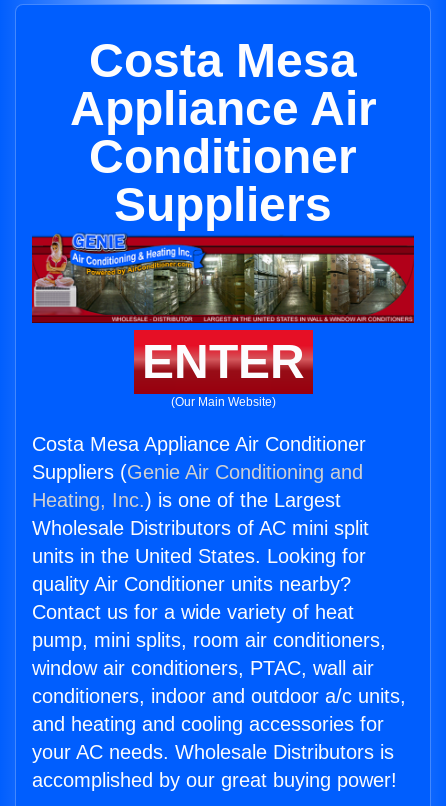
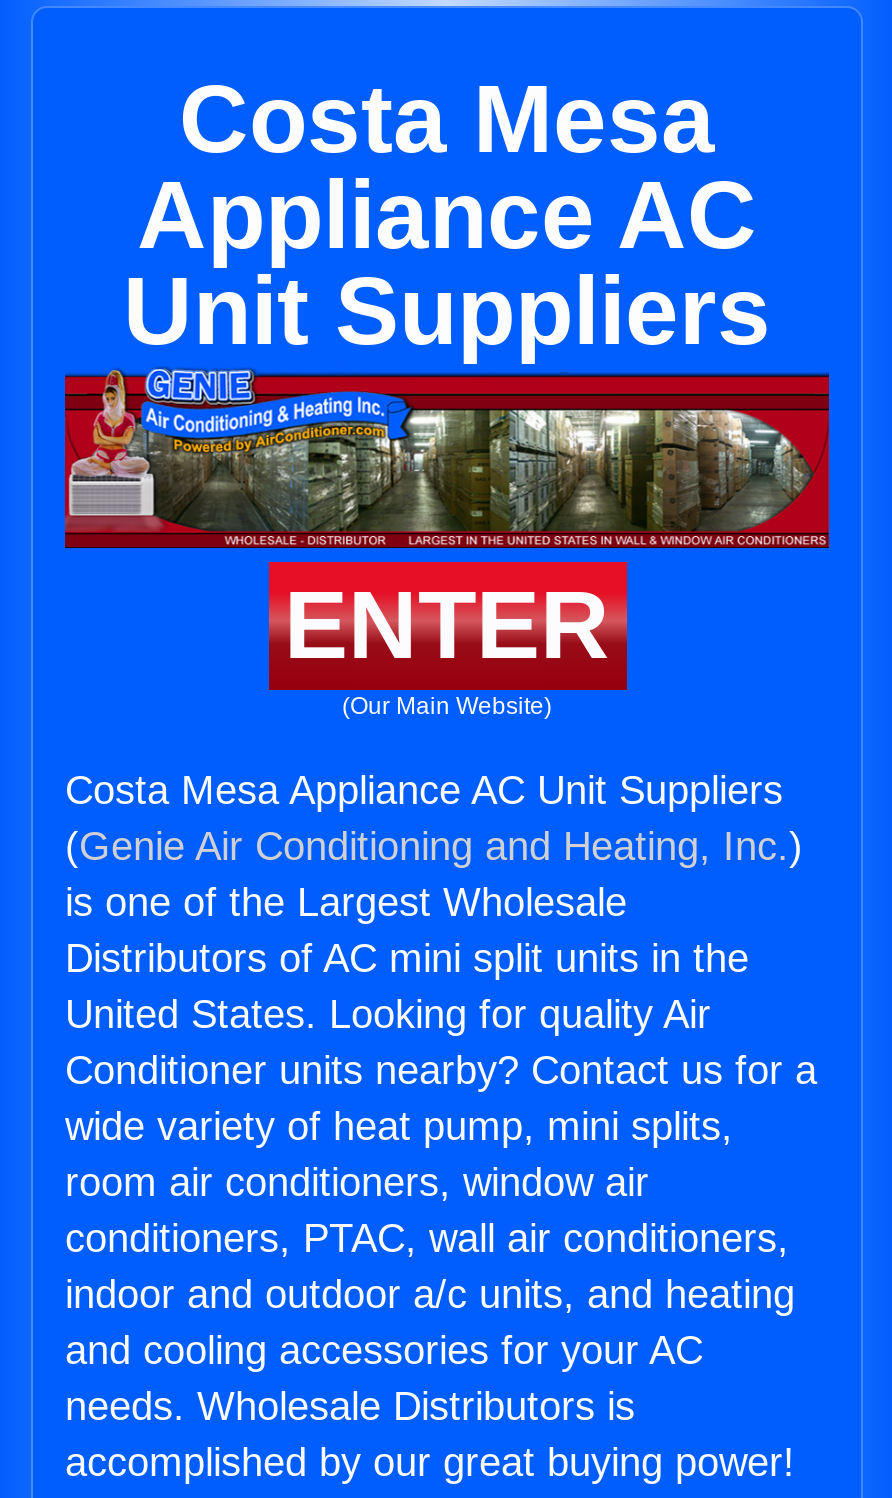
[69,82,376,231] Appliance Air | Conditioner | Suppliers -> [123,162,771,364] Appliance AC | Unit Suppliers
[32,433,406,763] Costa Mesa Appliance Air Conditioner | Suppliers (Genie Air Conditioning and | Heating, Inc.) is one of the Largest | Wholesale Distributors of AC mini split | units in the United States. Looking for | quality Air Conditioner units nearby? | Contact us for a wide variety of heat | pump, mini splits, room air conditioners, | window air conditioners, PTAC, wall air | conditioners, indoor and outdoor a/c units, | and heating and cooling accessories for | your AC needs. Wholesale Distributors is -> [65,768,817,1428] Costa Mesa Appliance AC Unit Suppliers | (Genie Air Conditioning and Heating, Inc.) | is one of the Largest Wholesale | Distributors of AC mini split units in the | United States. Looking for quality Air | Conditioner units nearby? Contact us for a | wide variety of heat pump, mini splits, | room air conditioners, window air | conditioners, PTAC, wall air conditioners, | indoor and outdoor a/c units, and heating | and cooling accessories for your AC | needs. Wholesale Distributors is

